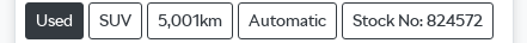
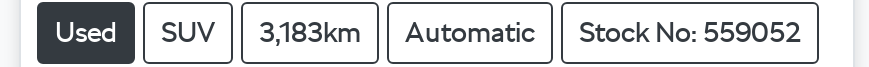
[158,11,222,30] 5,001km -> [259,17,361,49] 3,183km
[353,11,483,30] Stock No: 824572 -> [579,17,801,49] Stock No: 559052

